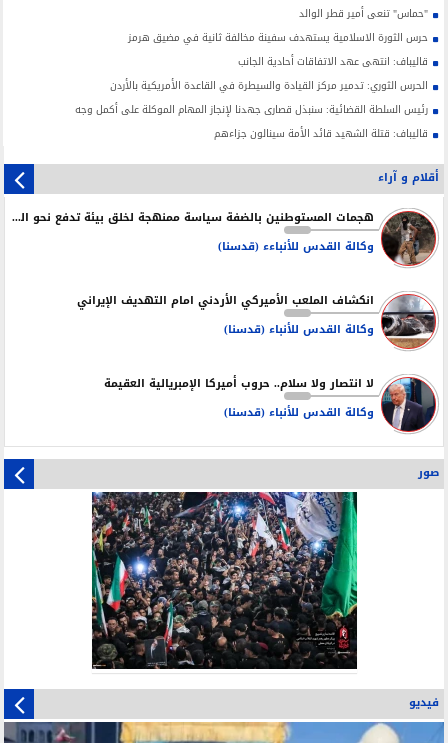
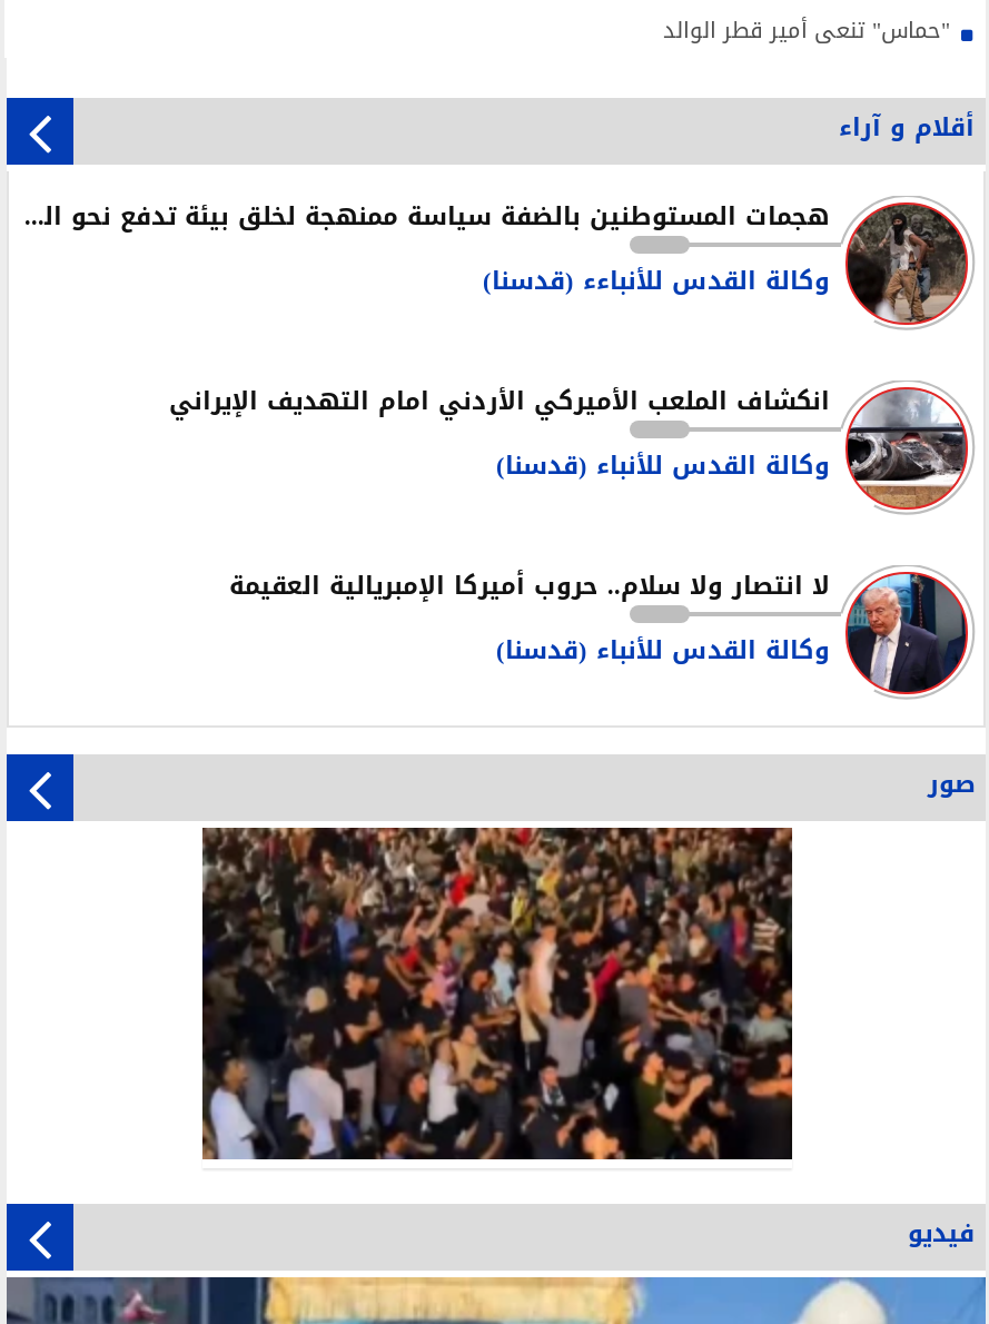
[75,28,428,143] حرس الثورة الاسلامية يستهدف سفينة مخالفة ثانية في مضيق هرمز | قاليباف: انتهى عهد الاتفاقات أحادية الجانب | الحرس الثوري: تدمير مركز القيادة والسيطرة في القاعدة الأمريكية بالأردن | رئيس السلطة القضائية: سنبذل قصارى جهدنا لإنجاز المهام الموكلة على أكمل وجه | قاليباف: قتلة الشهيد قائد الأمة سينالون جزاءهم -> none
[91,491,358,670] [image] -> [200,826,794,1162] [image]

